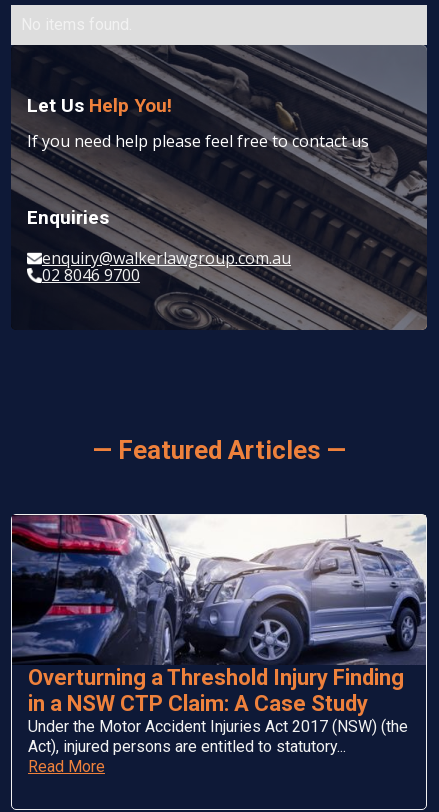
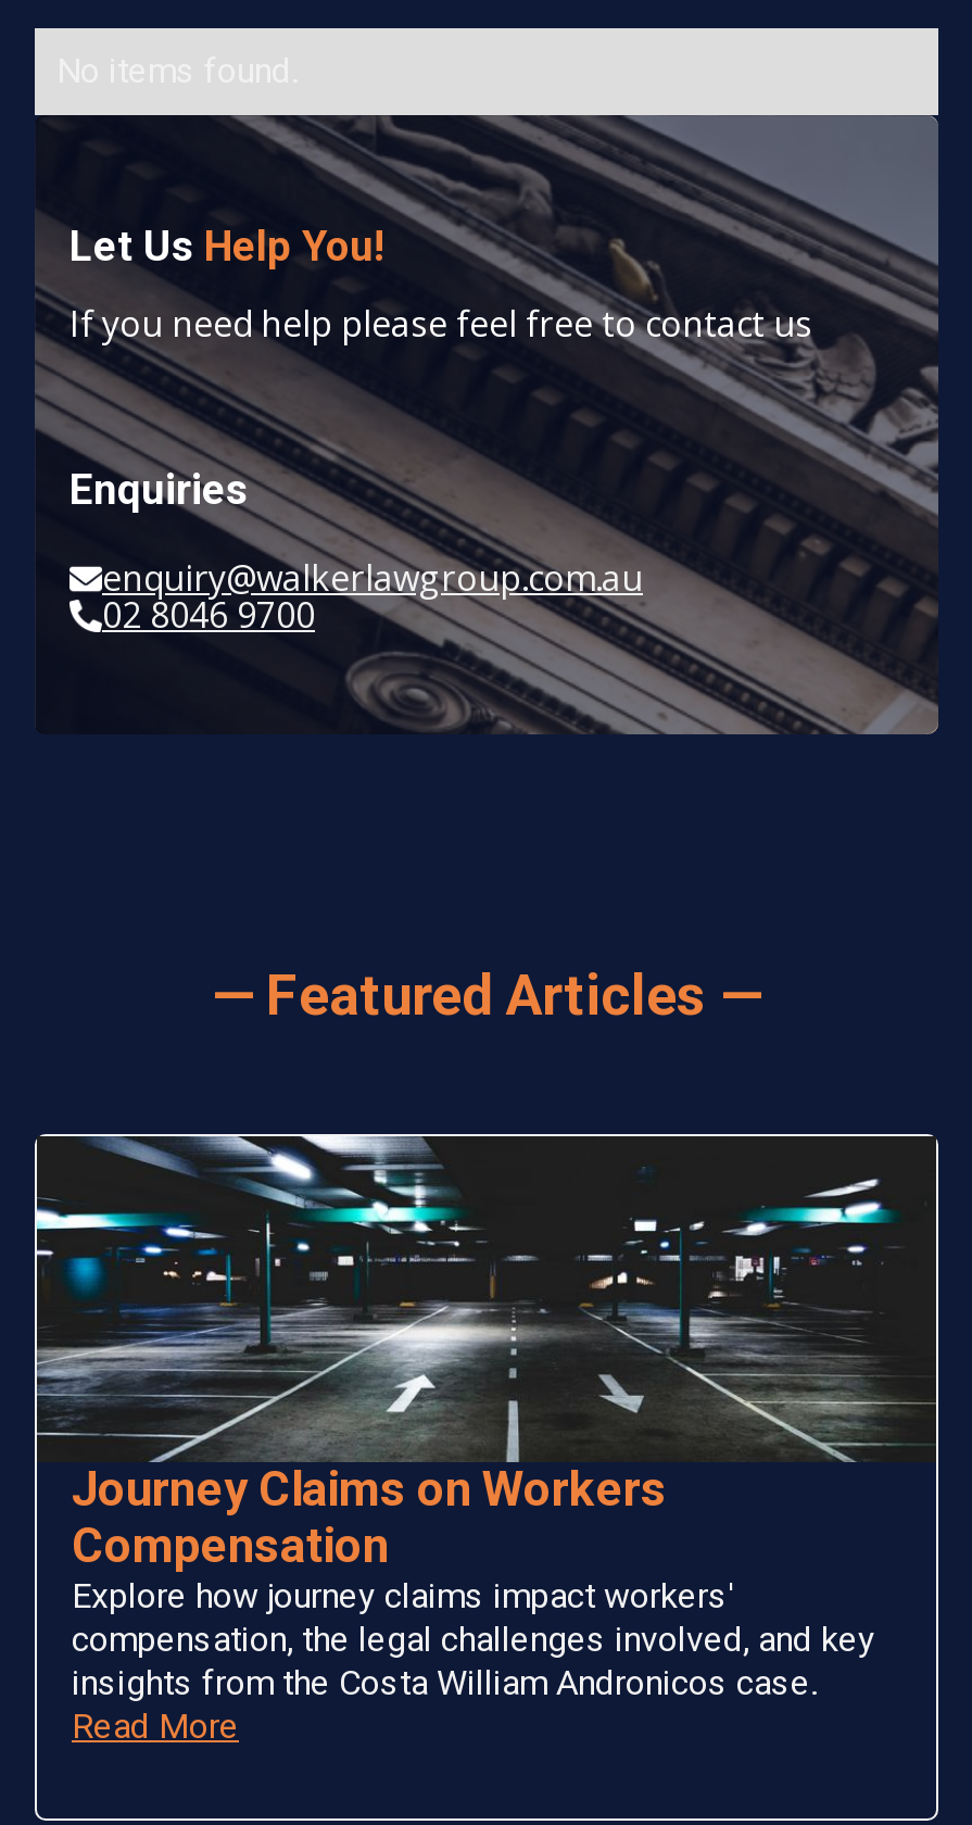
[12,514,427,756] [image] | Overturning a Threshold Injury Finding | in a NSW CTP Claim: A Case Study | Under the Motor Accident Injuries Act 2017 (NSW) (the | Act), injured persons are entitled to statutory... -> [35,1134,938,1703] [image] | Journey Claims on Workers | Compensation | Explore how journey claims impact workers' | compensation, the legal challenges involved, and key | insights from the Costa William Andronicos case.

